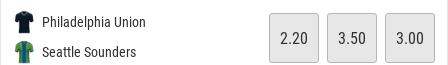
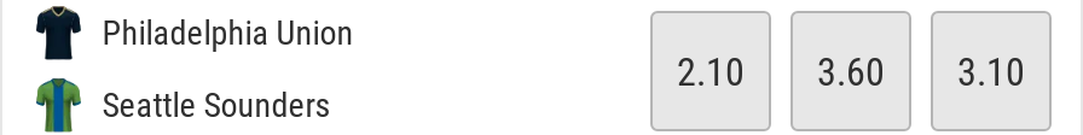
[280,29,424,48] 2.20 | 3.50 | 3.00 -> [677,49,1025,95] 2.10 | 3.60 | 3.10

